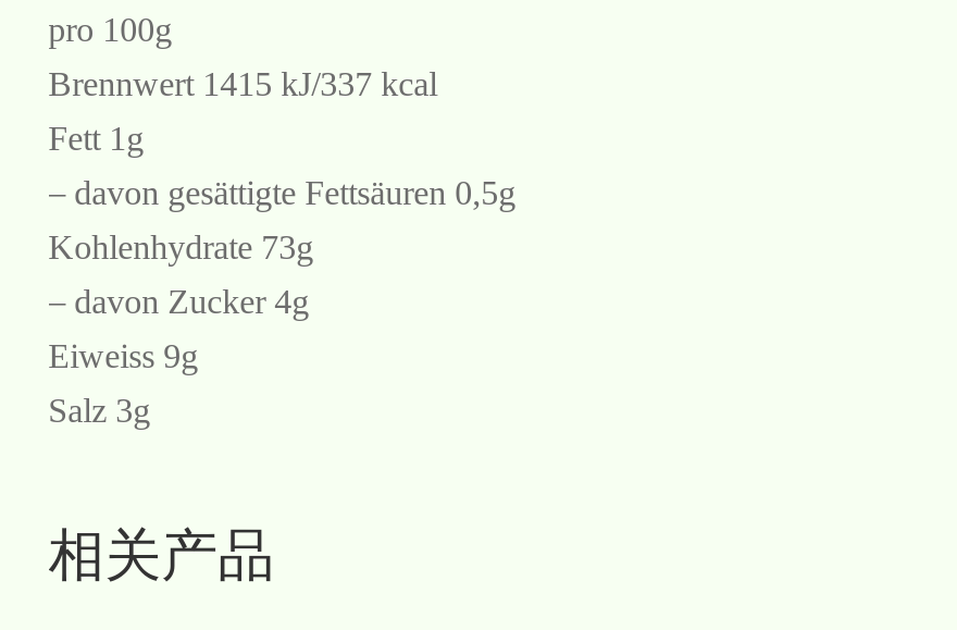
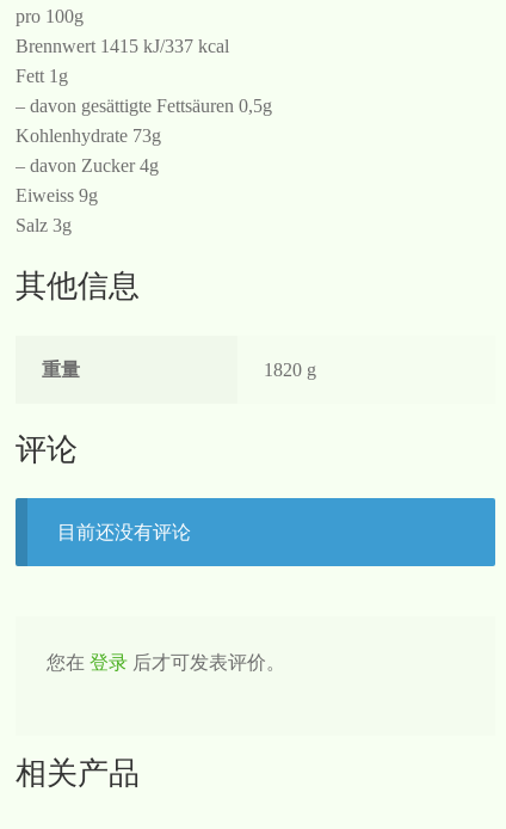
none -> [15,269,317,543] 其他信息 | 重量 | 1820 g | 评论 | 目前还没有评论
none -> [46,652,285,673] 您在登录后才可发表评价。

